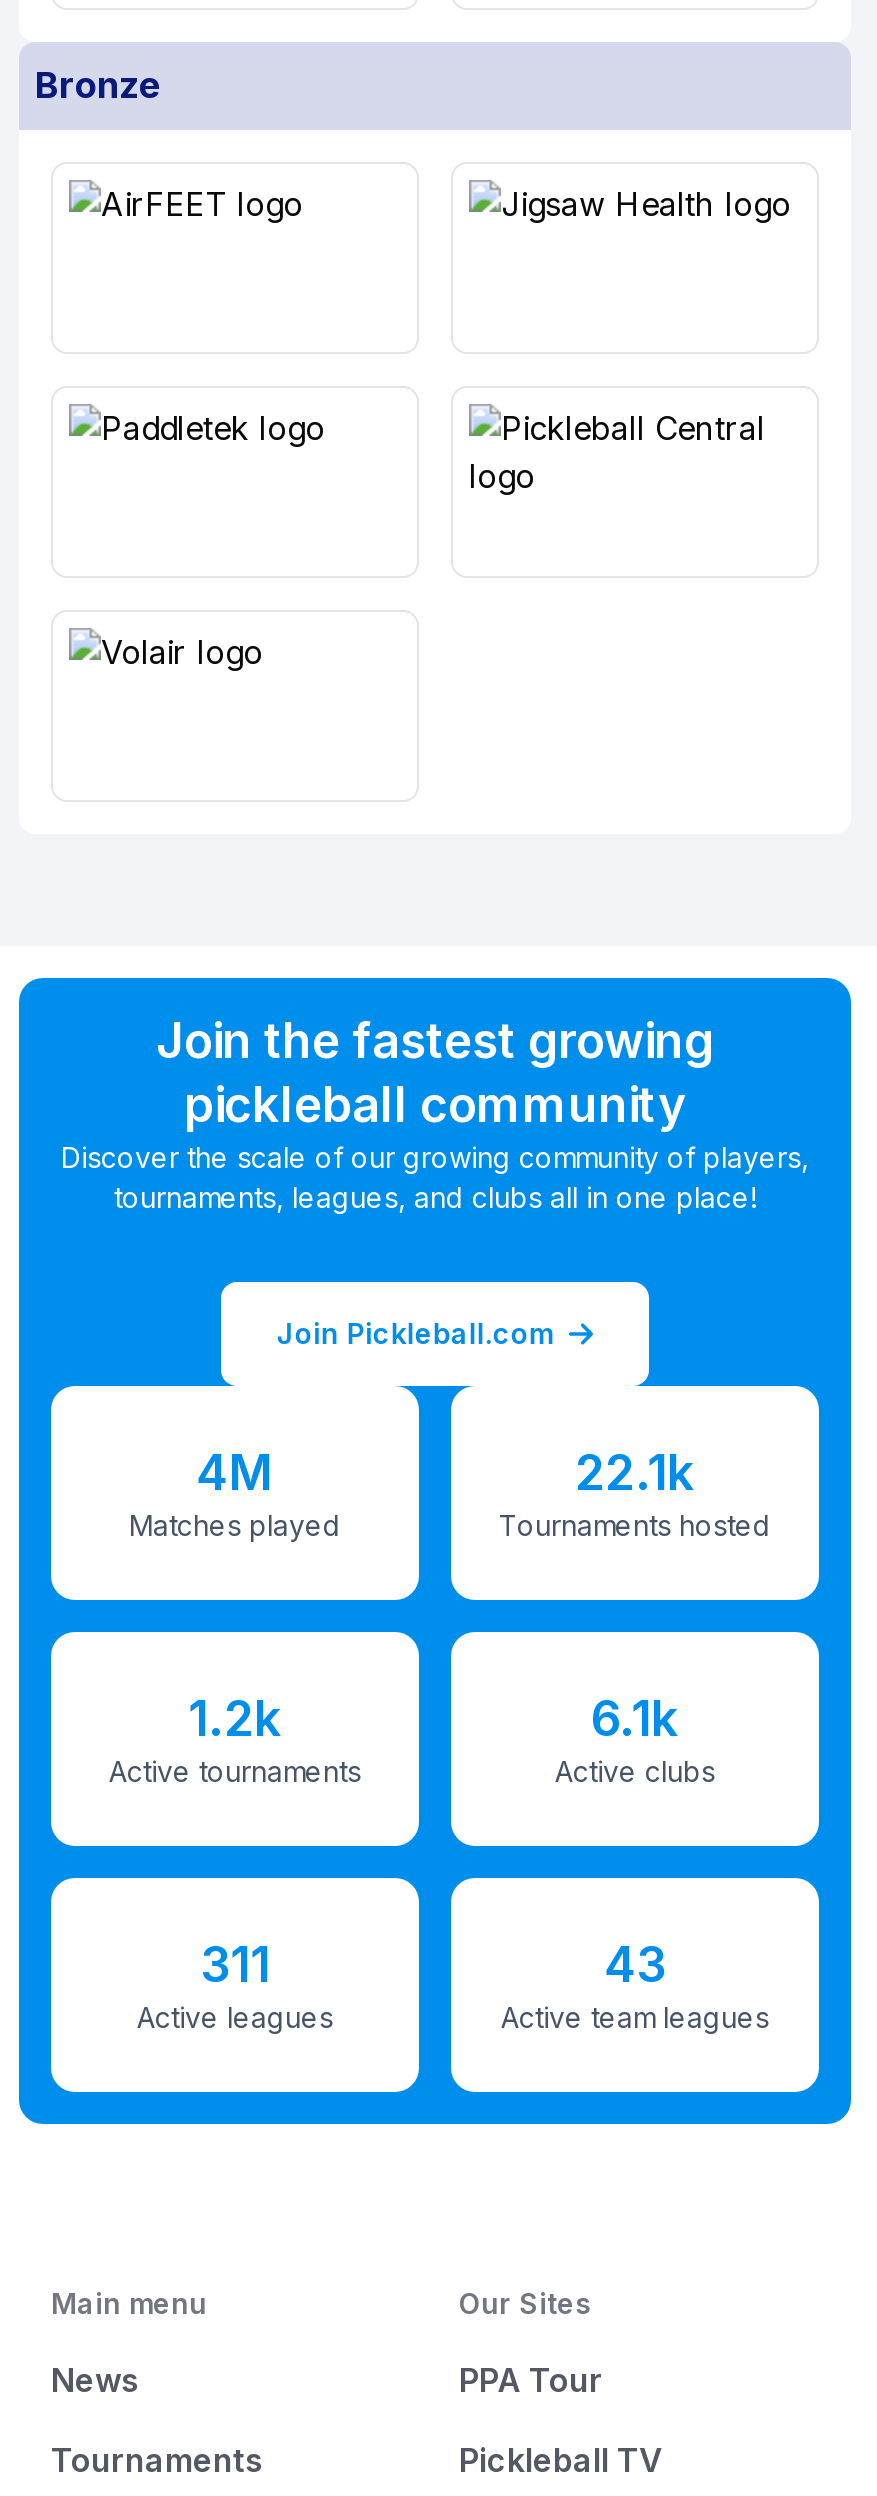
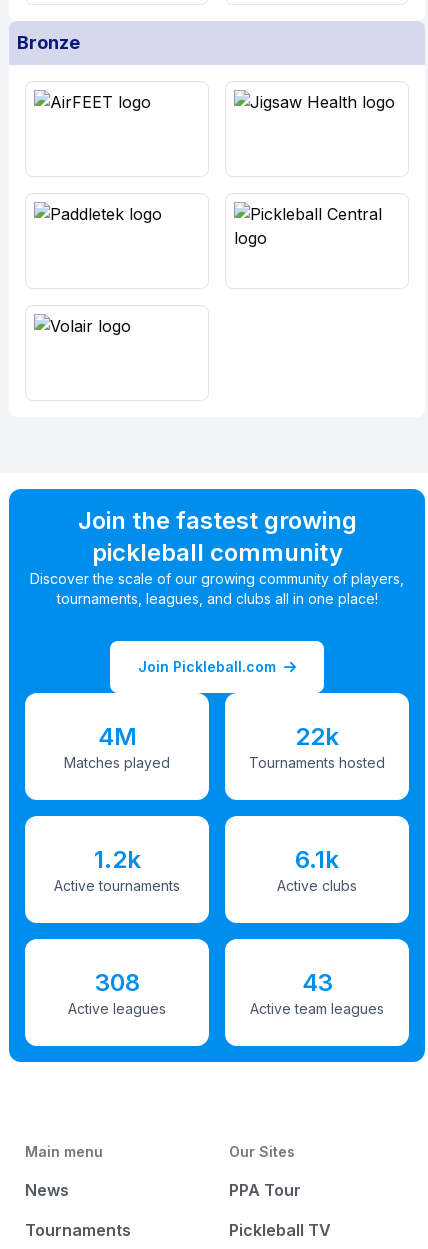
[575,1443,695,1501] 22.1k -> [295,721,339,750] 22k
[200,1935,270,1993] 311 -> [94,967,139,996] 308

